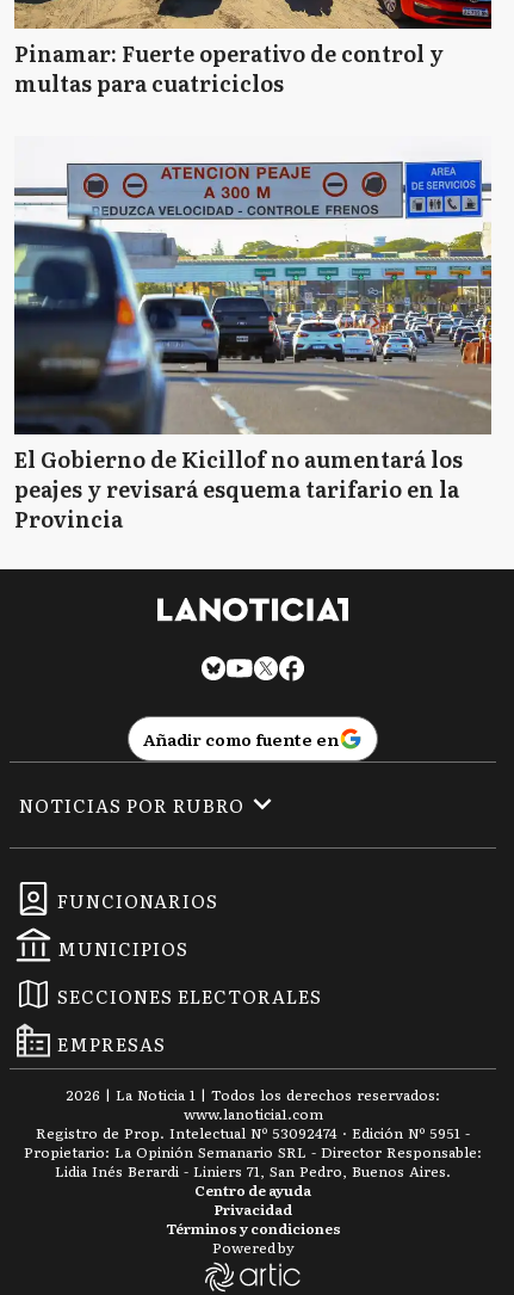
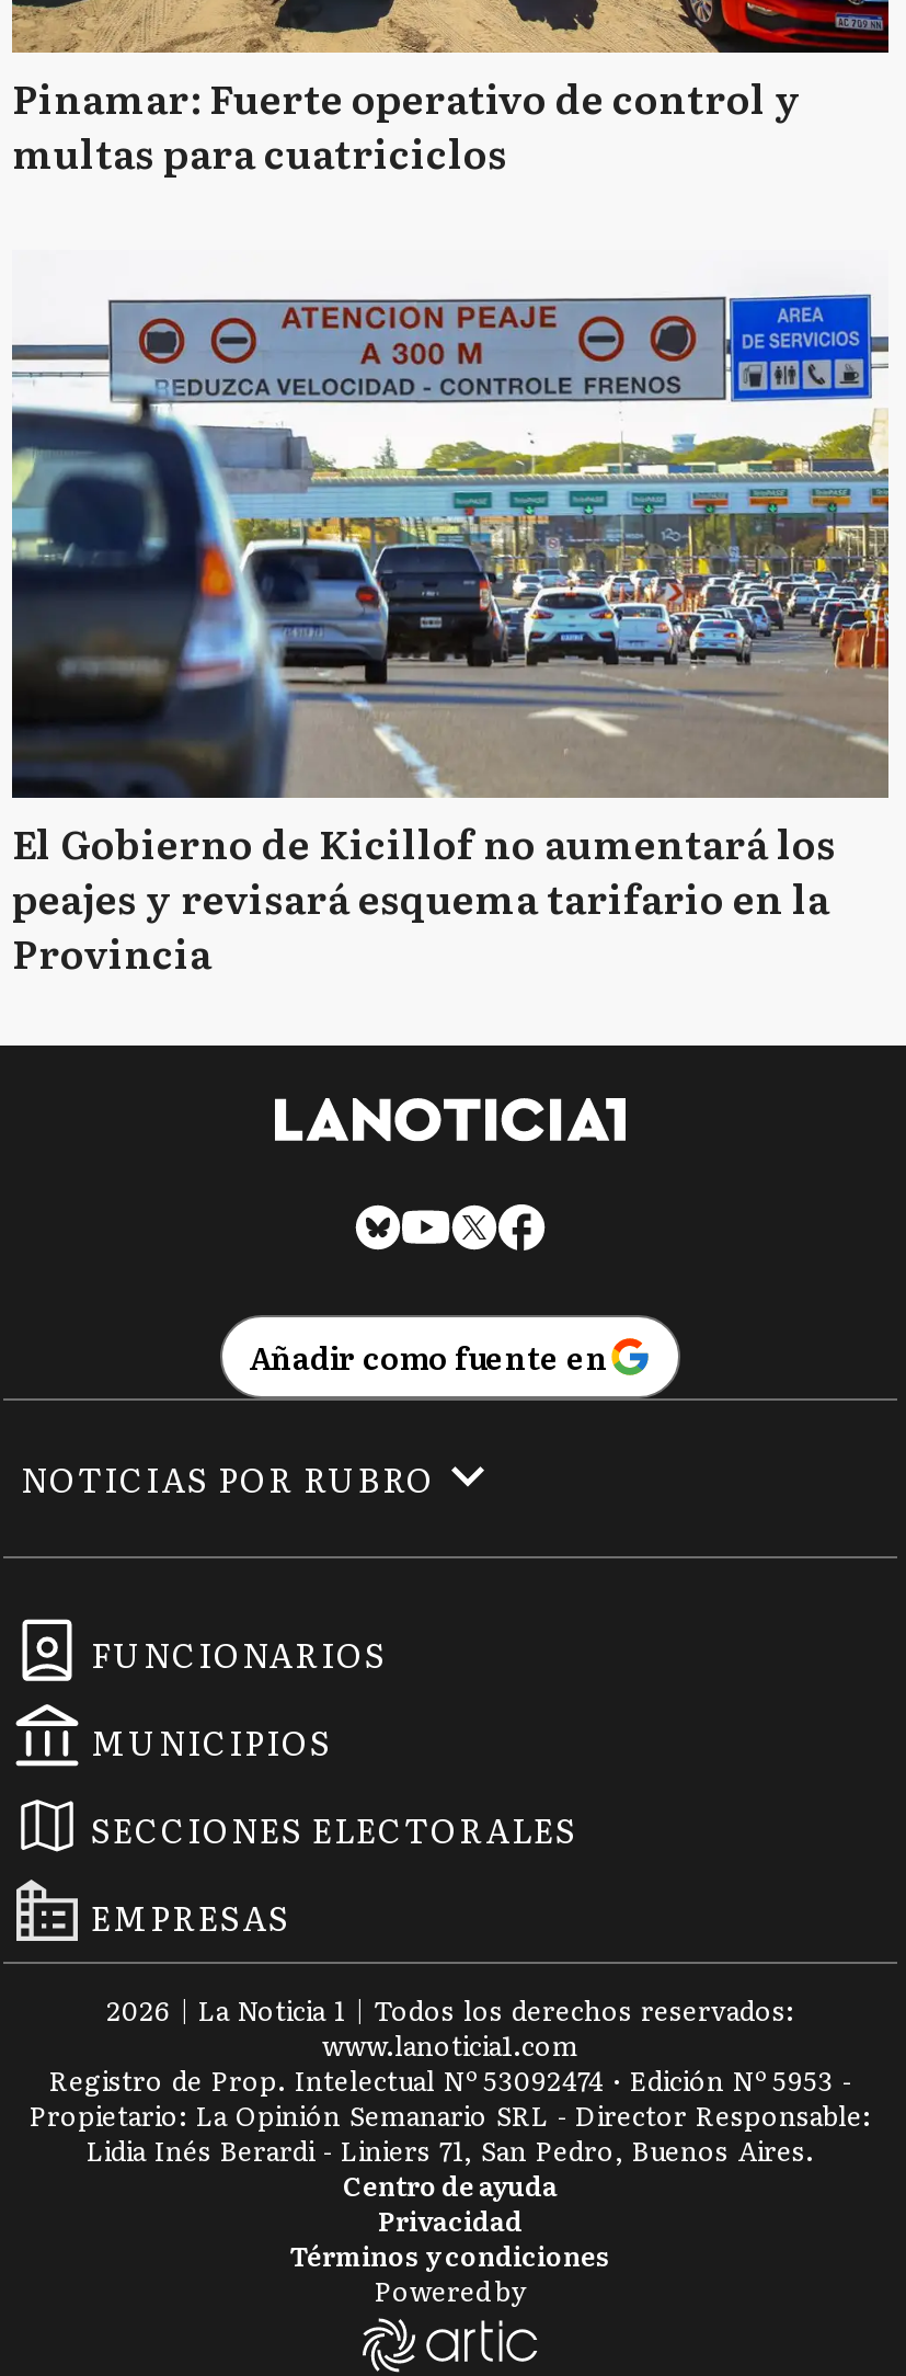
[36,1122,470,1144] Registro de Prop. Intelectual Nº 53092474 · Edición Nº 5951 - -> [49,2061,851,2100] Registro de Prop. Intelectual Nº 53092474 · Edición Nº 5953 -

